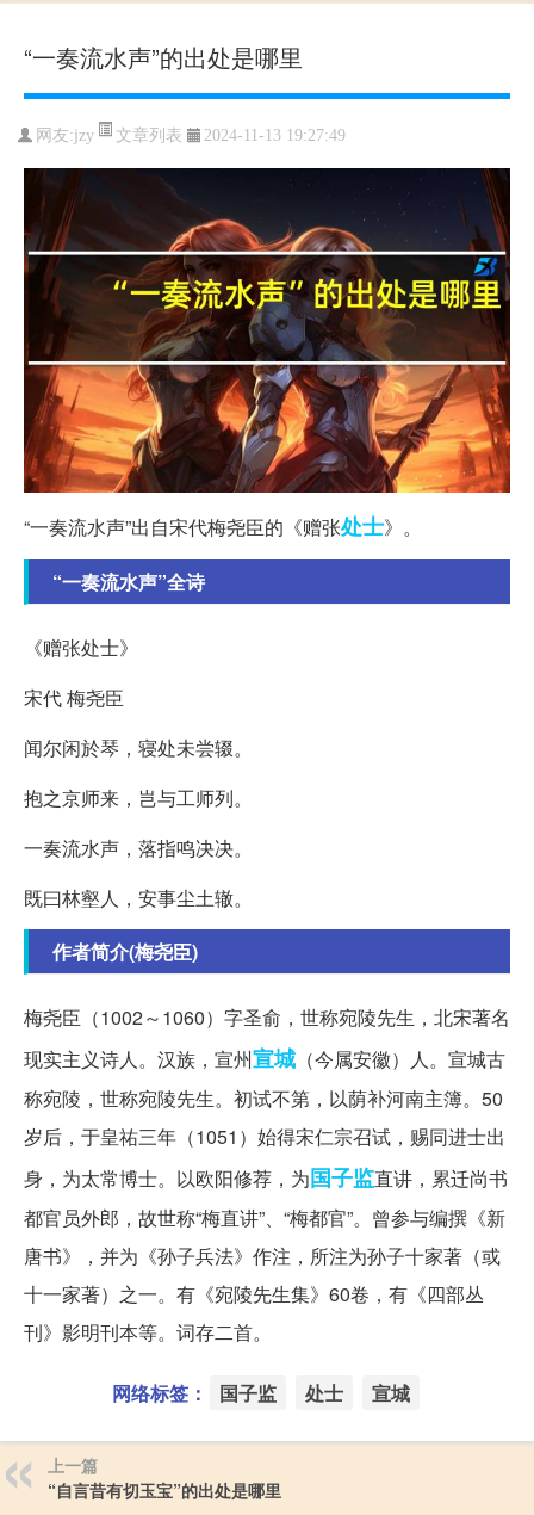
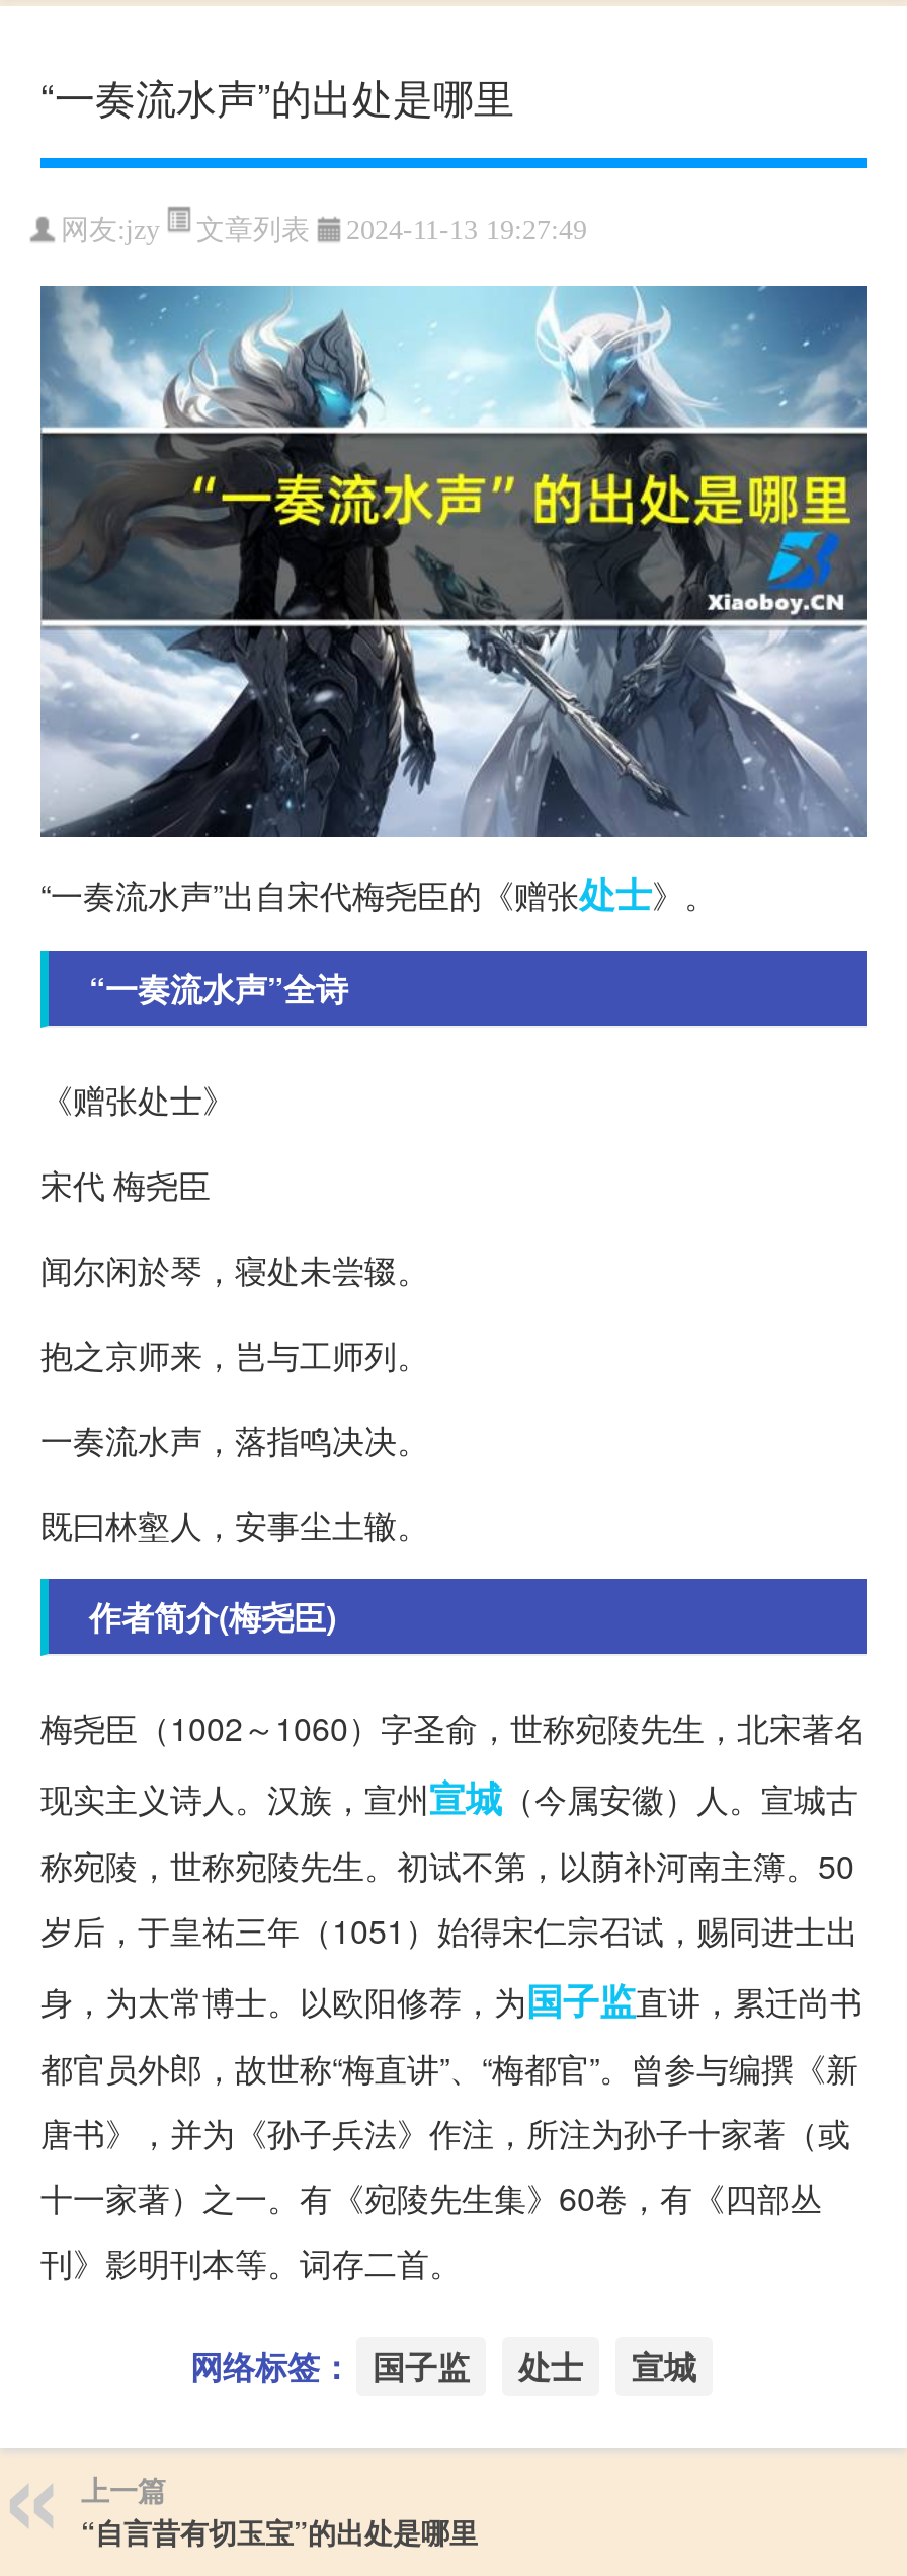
[23,167,511,494] [image] -> [38,284,869,839] [image]

